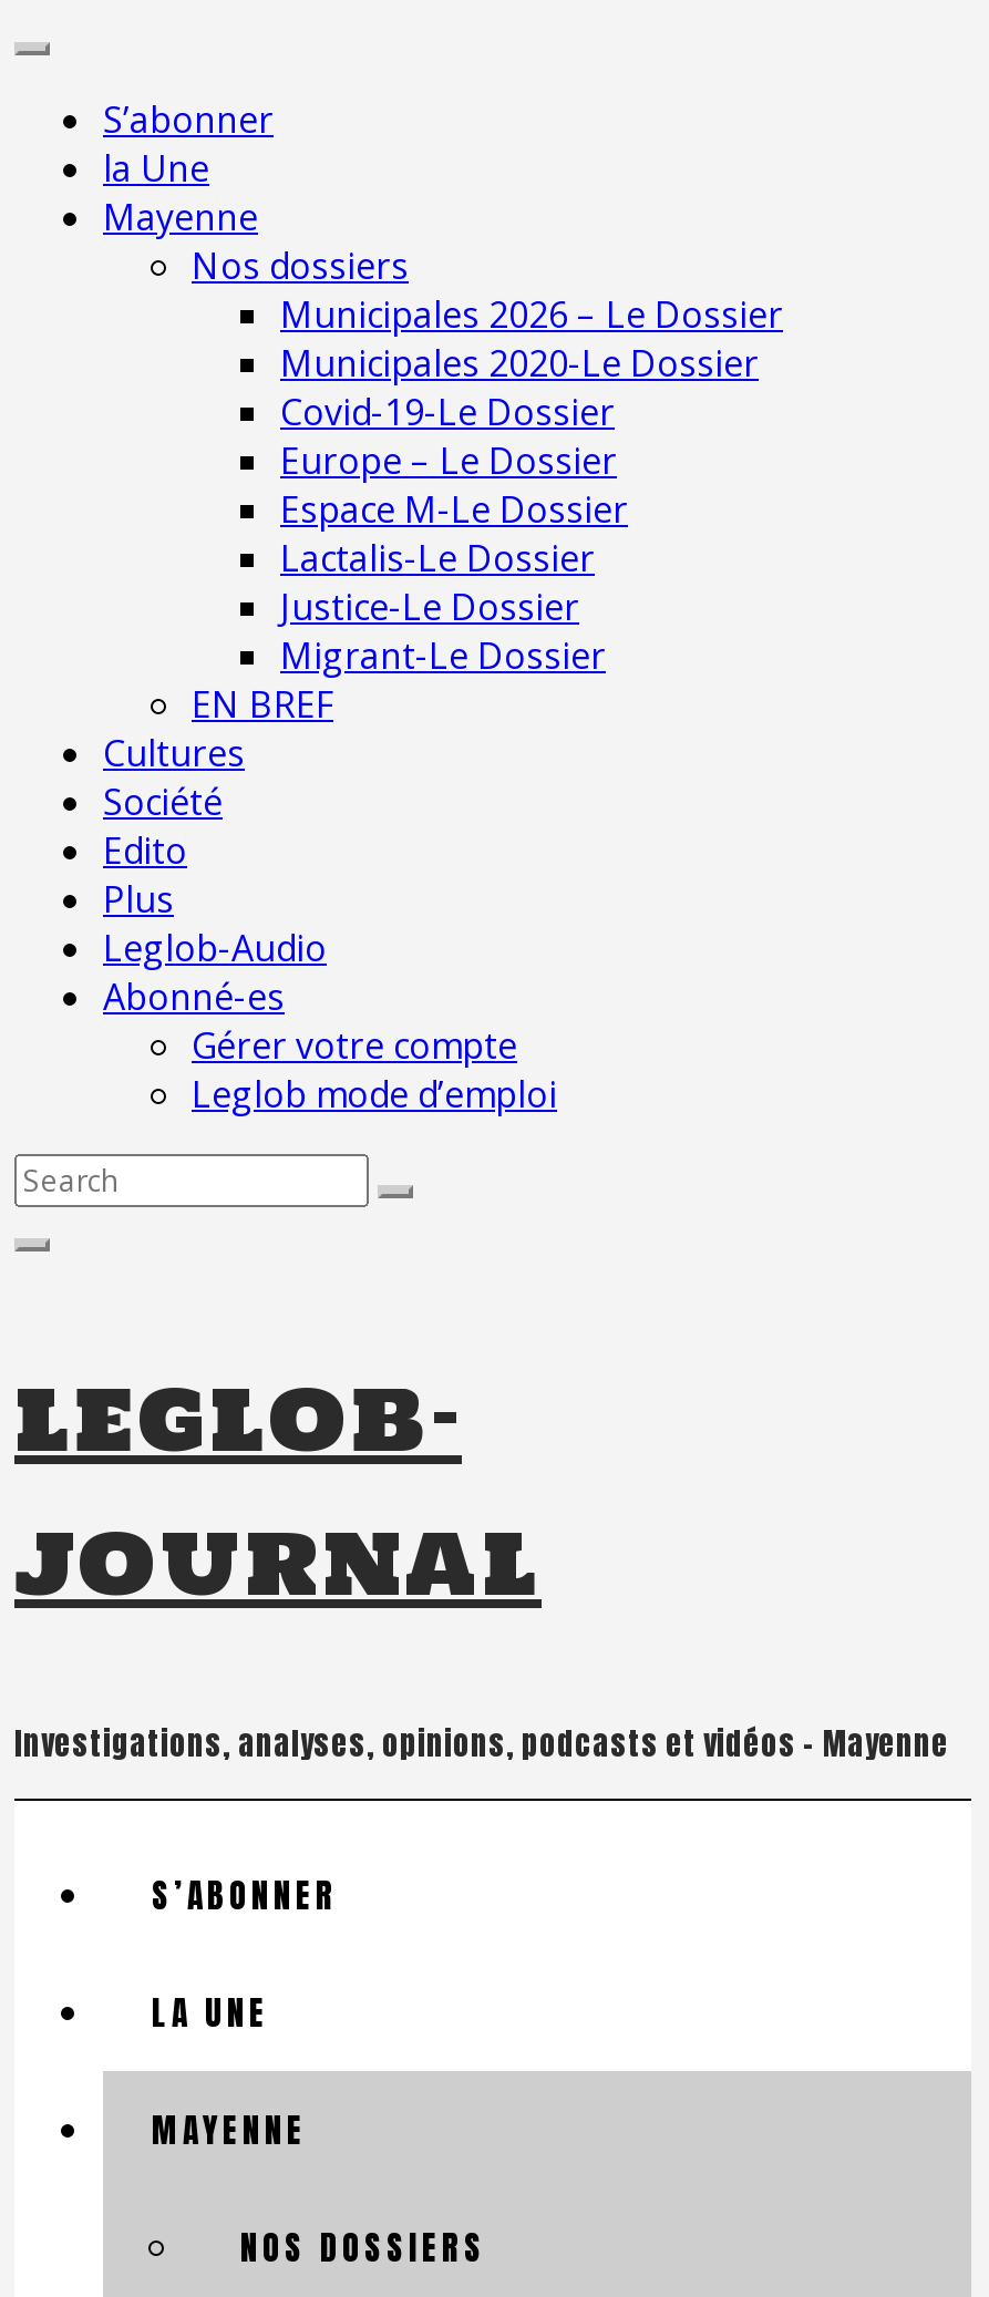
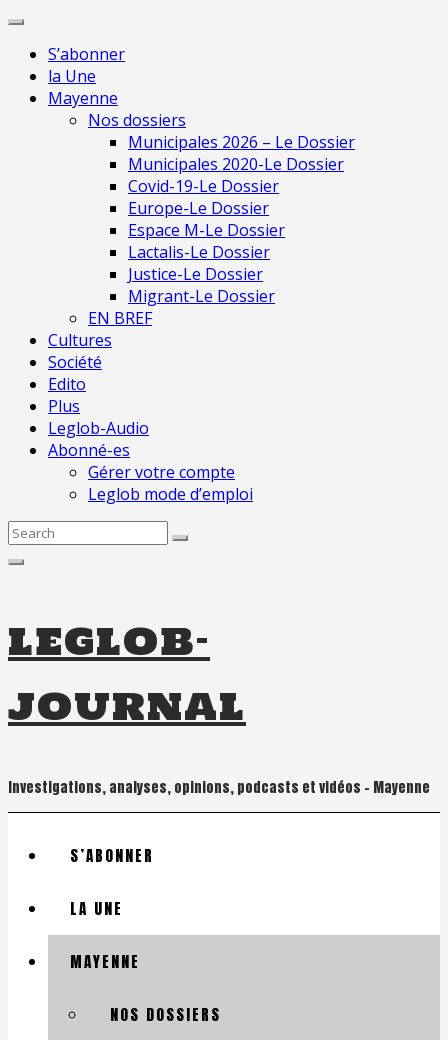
[280,436,617,485] Europe – Le Dossier -> [128,197,269,219] Europe-Le Dossier

